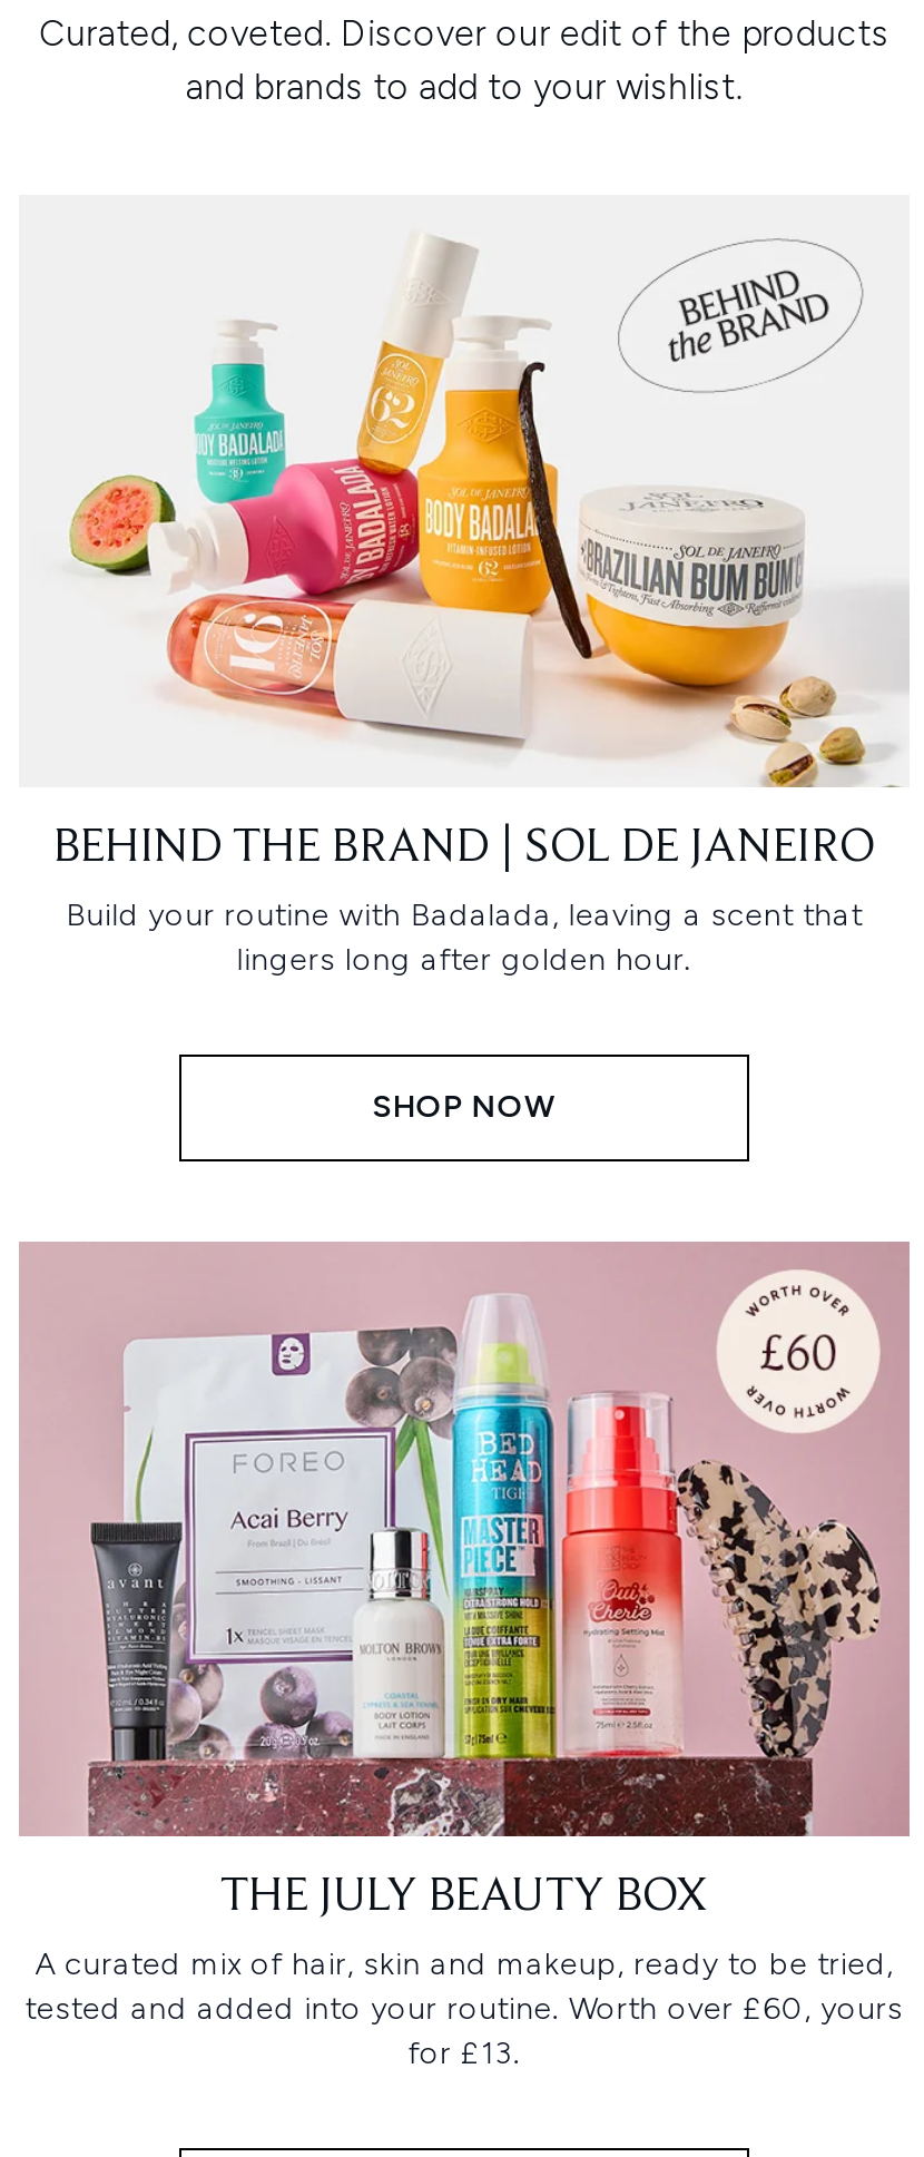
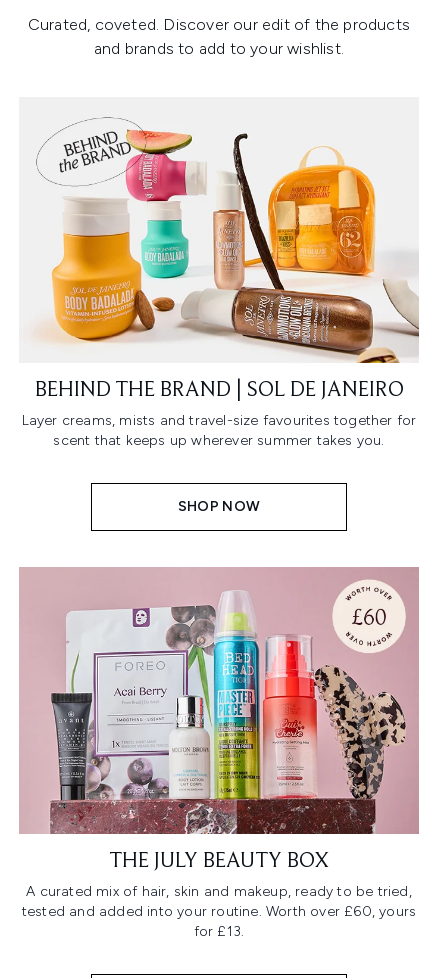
[68,237,910,790] [image] -> [36,117,420,364] [image]
[66,897,863,979] Build your routine with Badalada, leaving a scent that | lingers long after golden hour. -> [22,412,416,449] Layer creams, mists and travel-size favourites together for | scent that keeps up wherever summer takes you.

